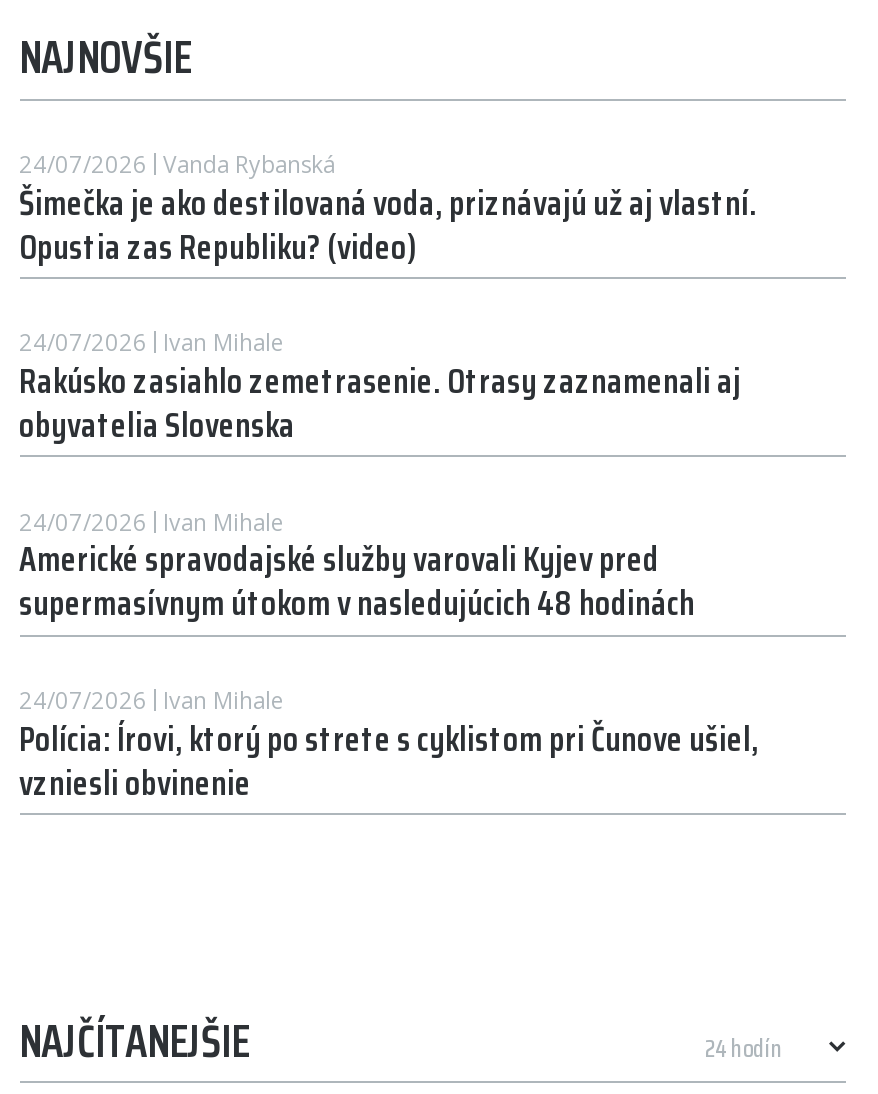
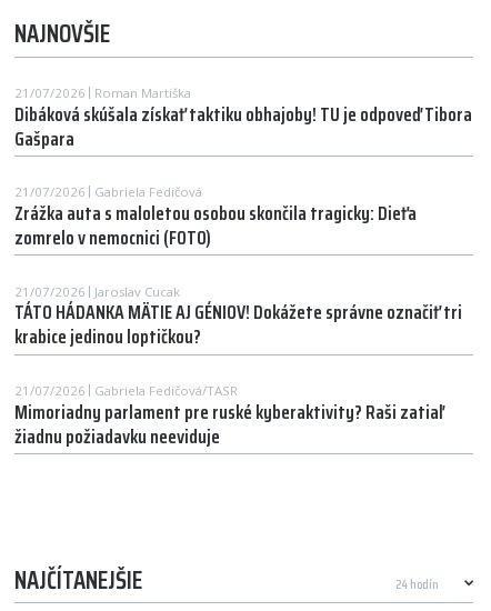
[19,149,757,275] 24/07/2026 Vanda Rybanská | Šimečka je ako destilovaná voda, priznávajú už aj vlastní. | Opustia zas Republiku? (video) -> [14,85,472,154] 21/07/2026 Roman Martiška | Dibáková skúšala získať taktiku obhajoby! TU je odpoveď Tibora | Gašpara
[19,328,741,453] 24/07/2026 Ivan Mihale | Rakúsko zasiahlo zemetrasenie. Otrasy zaznamenali aj | obyvatelia Slovenska -> [14,184,416,253] 21/07/2026 Gabriela Fedičová | Zrážka auta s maloletou osobou skončila tragicky: Dieťa | zomrelo v nemocnici (FOTO)
[19,506,695,631] 24/07/2026 Ivan Mihale | Americké spravodajské služby varovali Kyjev pred | supermasívnym útokom v nasledujúcich 48 hodinách -> [14,283,462,352] 21/07/2026 Jaroslav Cucak | TÁTO HÁDANKA MÄTIE AJ GÉNIOV! Dokážete správne označiť tri | krabice jedinou loptičkou?
[19,685,759,810] 24/07/2026 Ivan Mihale | Polícia: Írovi, ktorý po strete s cyklistom pri Čunove ušiel, | vzniesli obvinenie -> [14,382,444,452] 21/07/2026 Gabriela Fedičová/TASR | Mimoriadny parlament pre ruské kyberaktivity? Raši zatiaľ | žiadnu požiadavku neeviduje

